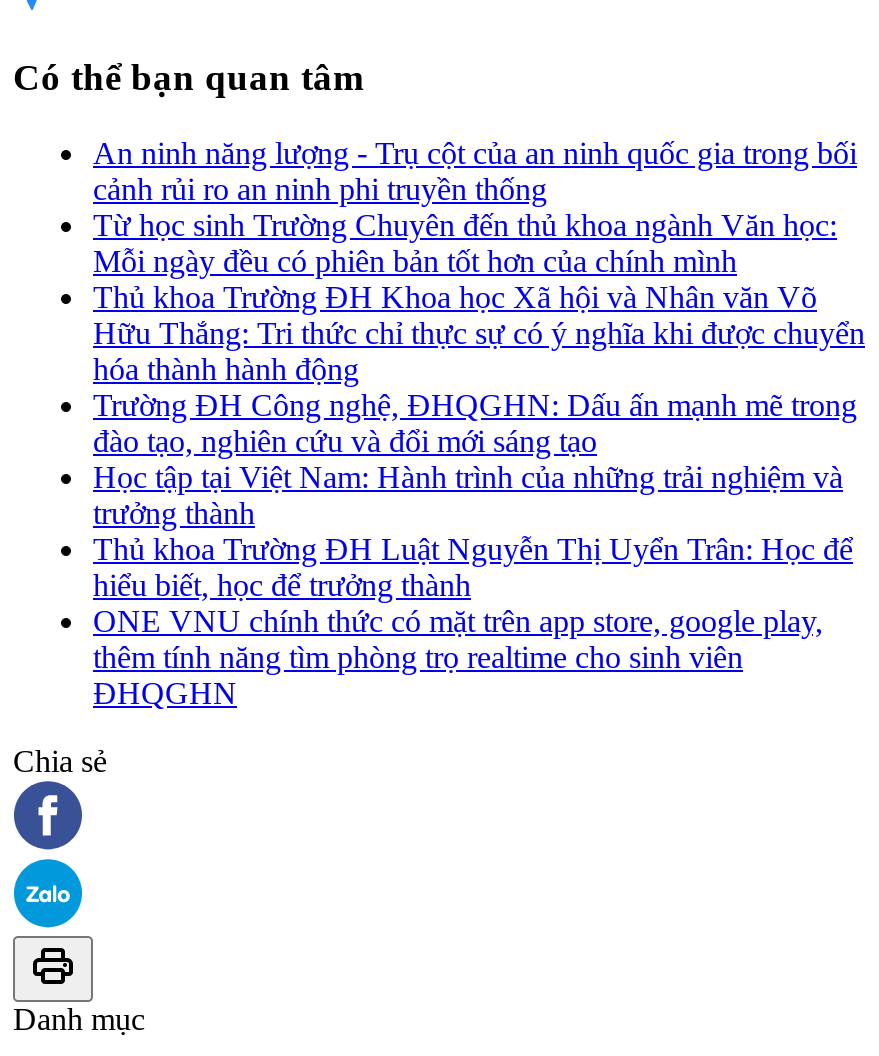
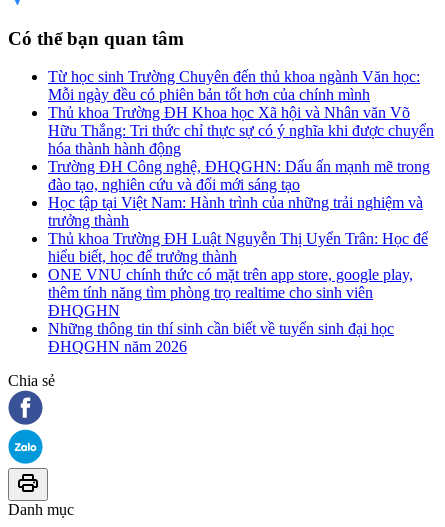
[93,136,857,206] An ninh năng lượng - Trụ cột của an ninh quốc gia trong bối | cảnh rủi ro an ninh phi truyền thống -> none
moved [93,208,865,710] -> [48,68,434,319]: Từ học sinh Trường Chuyên đến thủ khoa ngành Văn học: | Mỗi ngày đều có phiên bản tốt hơn của chính mình | Thủ khoa Trường ĐH Khoa học Xã hội và Nhân văn Võ | ... | thêm tính năng tìm phòng trọ realtime cho sinh viên | ĐHQGHN
none -> [48,320,394,355] Những thông tin thí sinh cần biết về tuyển sinh đại học | ĐHQGHN năm 2026

